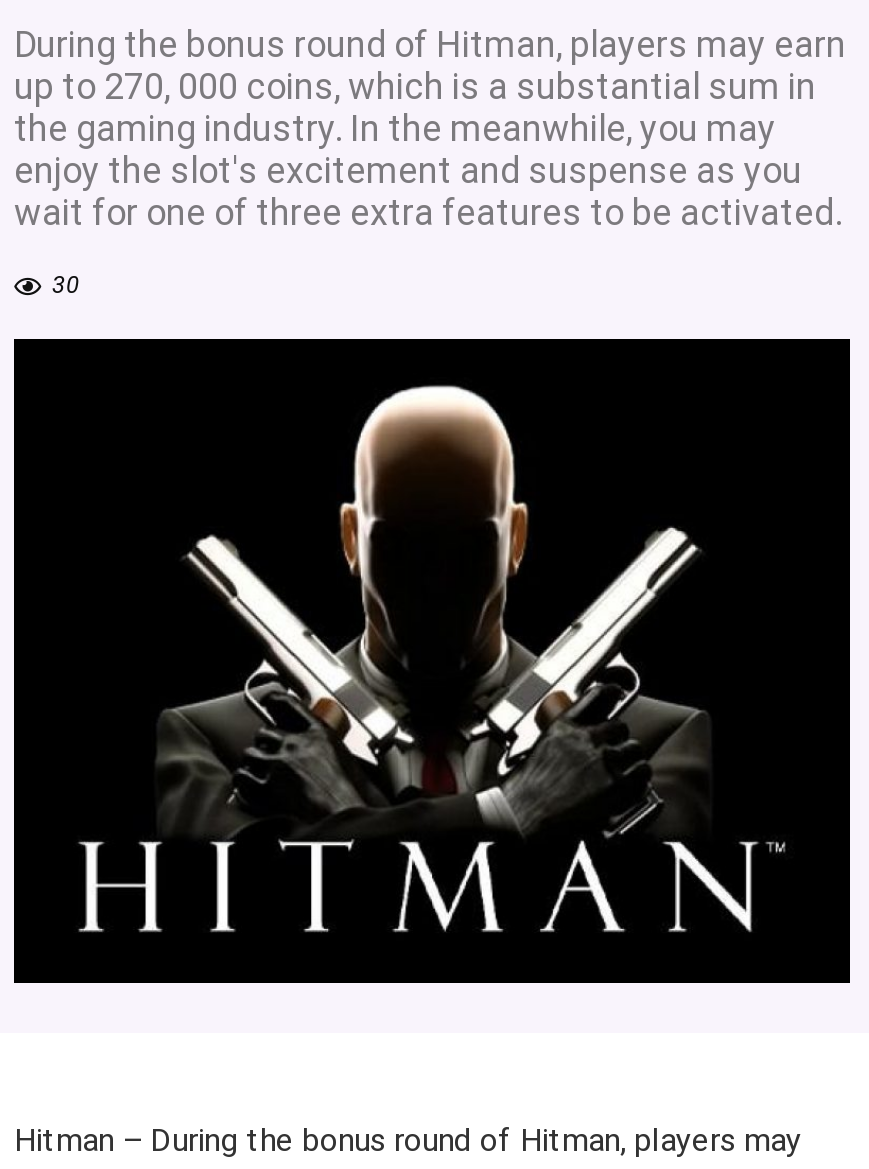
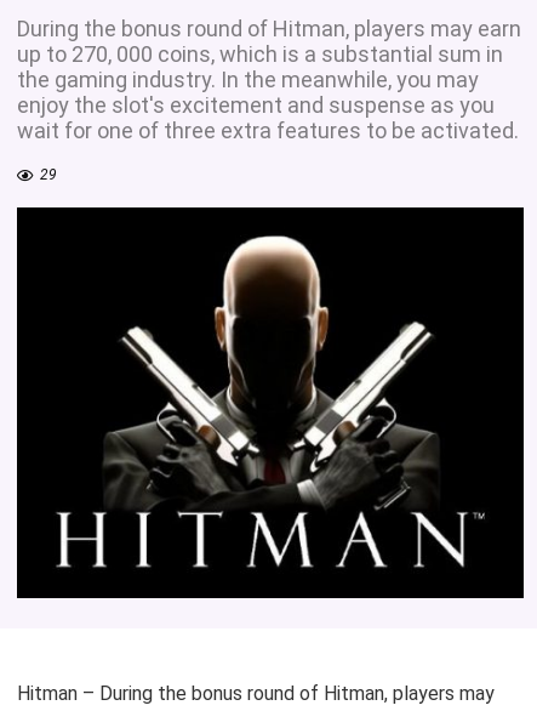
[52,271,80,299] 30 -> [40,166,57,183] 29

